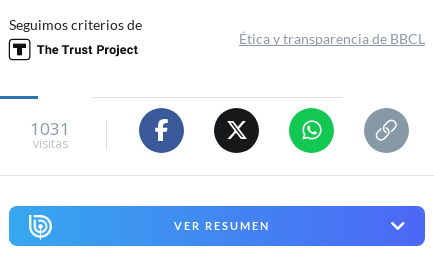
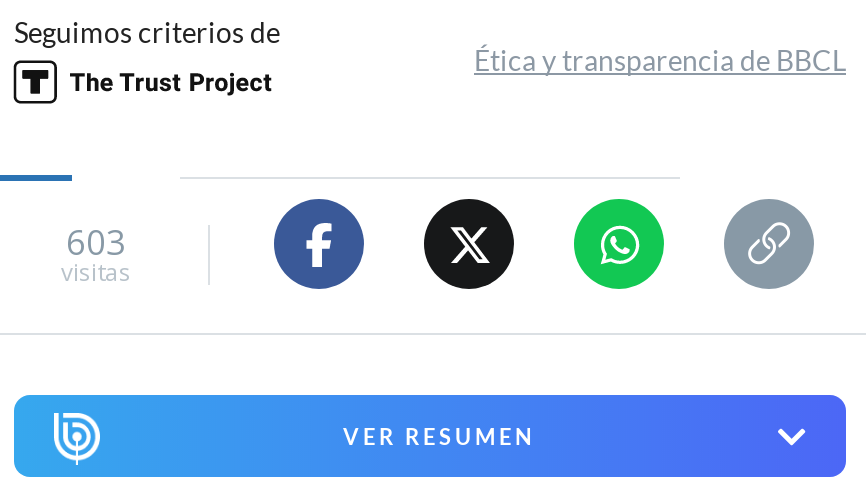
[30,117,70,140] 1031 -> [66,219,126,265] 603

